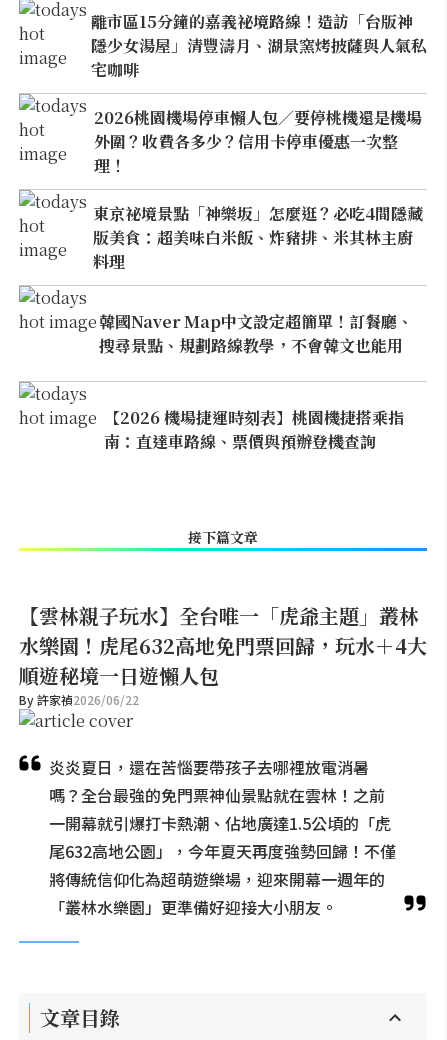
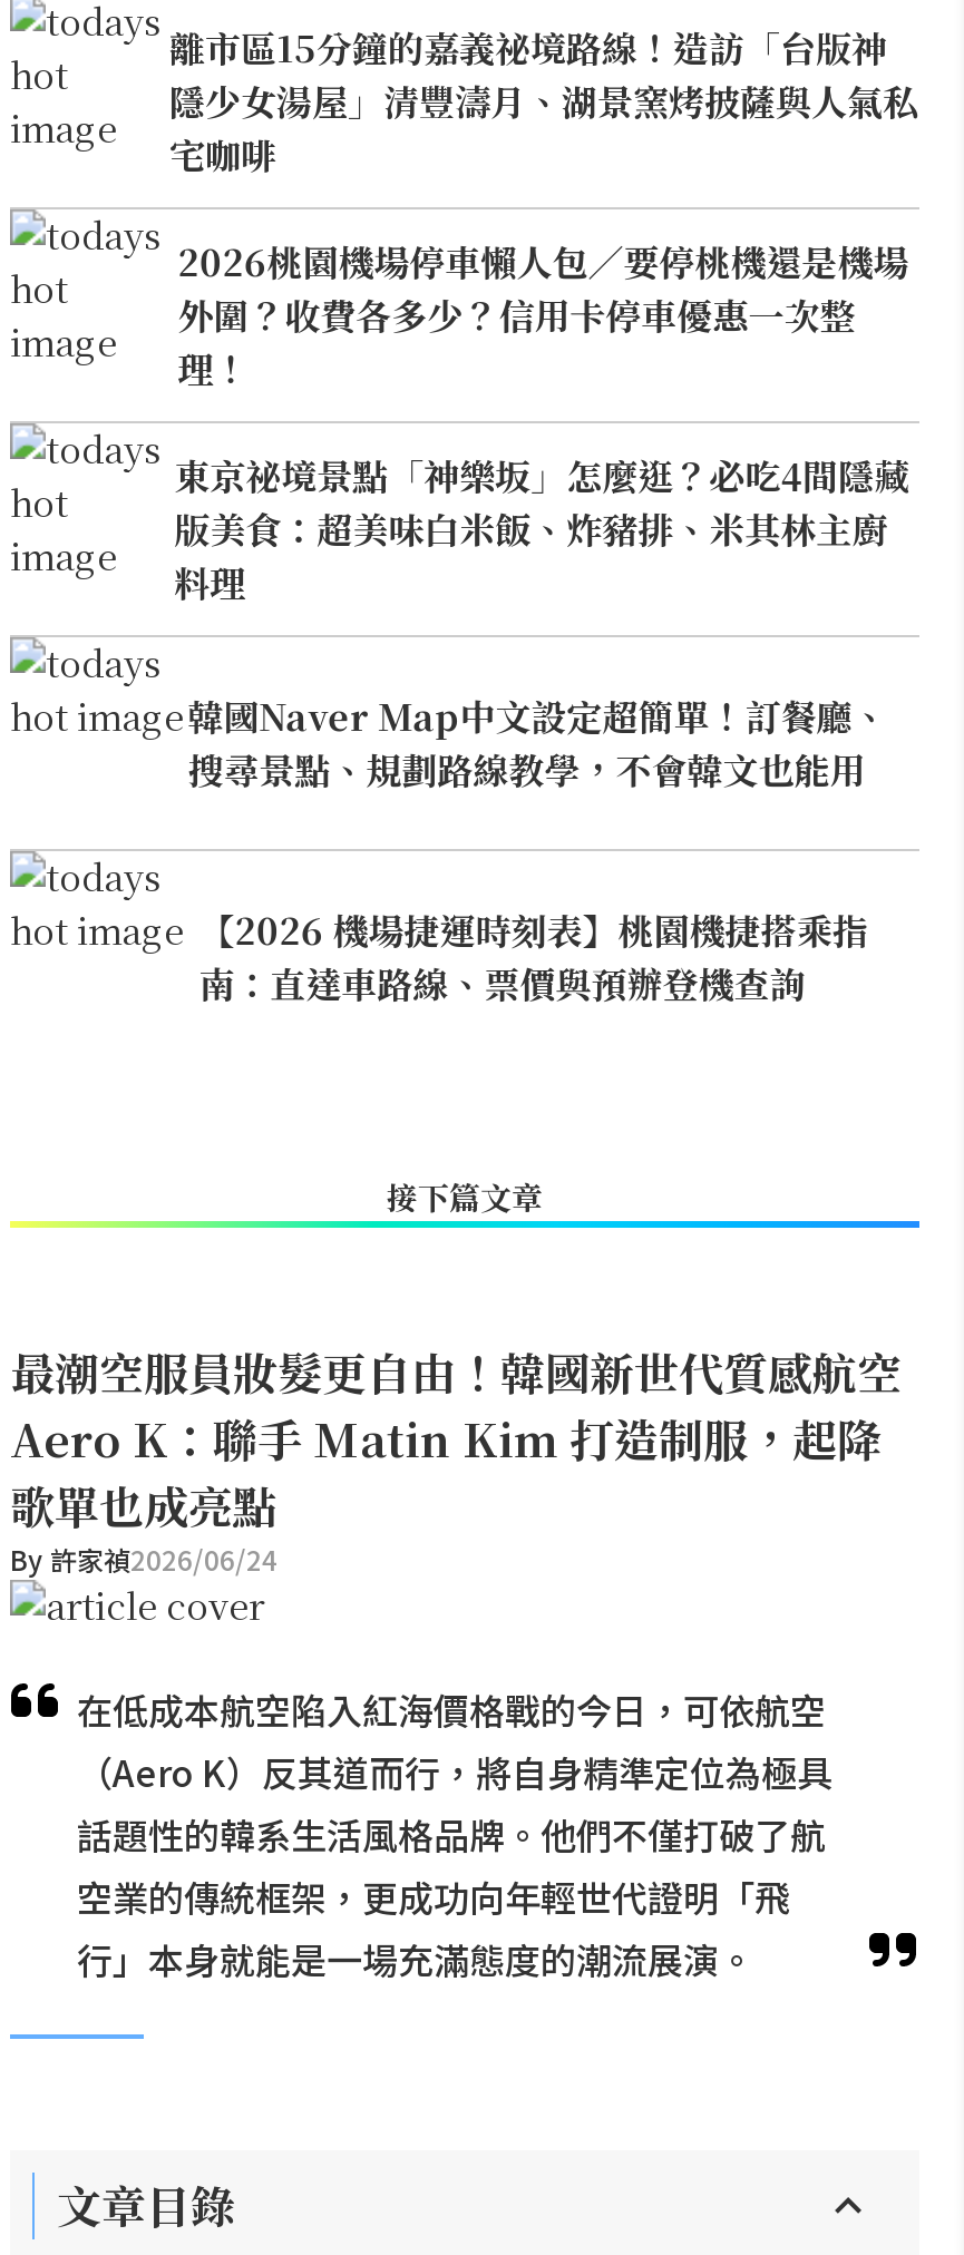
[19,601,427,708] 【雲林親子玩水】全台唯一「虎爺主題」叢林 | 水樂園！虎尾632高地免門票回歸，玩水＋4大 | 順遊秘境一日遊懶人包 | By 許家禎2026/06/22 -> [10,1339,902,1578] 最潮空服員妝髮更自由！韓國新世代質感航空 | Aero K：聯手 Matin Kim 打造制服，起降 | 歌單也成亮點 | By 許家禎2026/06/24
[49,755,396,919] 炎炎夏日，還在苦惱要帶孩子去哪裡放電消暑 | 嗎？全台最強的免門票神仙景點就在雲林！之前 | 一開幕就引爆打卡熱潮、佔地廣達1.5公頃的「虎 | 尾632高地公園」，今年夏天再度強勢回歸！不僅 | 將傳統信仰化為超萌遊樂場，迎來開幕一週年的 | 「叢林水樂園」更準備好迎接大小朋友。 -> [77,1682,832,1985] 在低成本航空陷入紅海價格戰的今日，可依航空 | （Aero K）反其道而行，將自身精準定位為極具 | 話題性的韓系生活風格品牌。他們不僅打破了航 | 空業的傳統框架，更成功向年輕世代證明「飛 | 行」本身就能是一場充滿態度的潮流展演。

